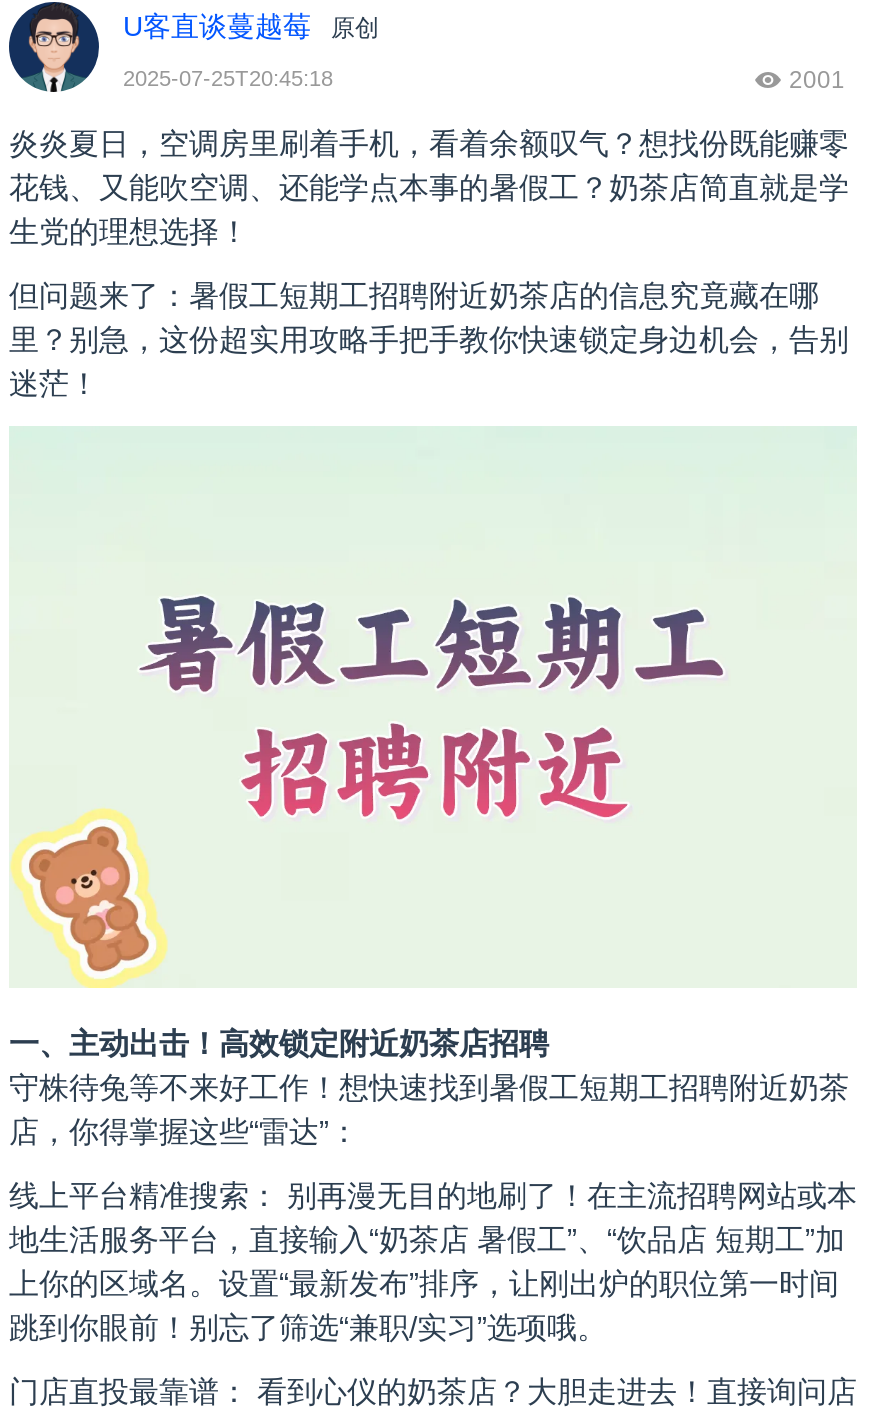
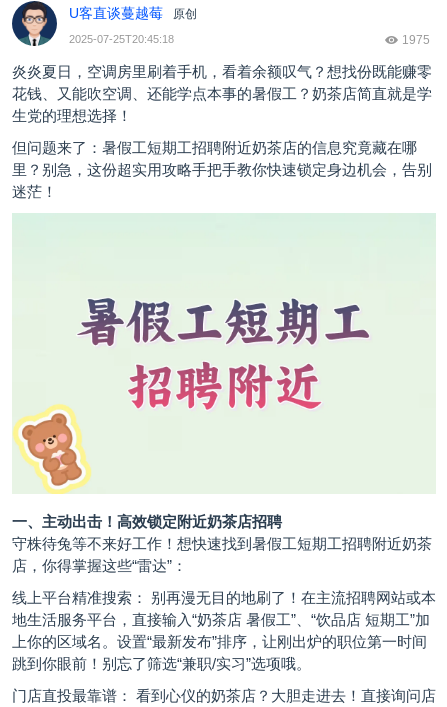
[789,65,845,93] 2001 -> [402,33,430,47] 1975

